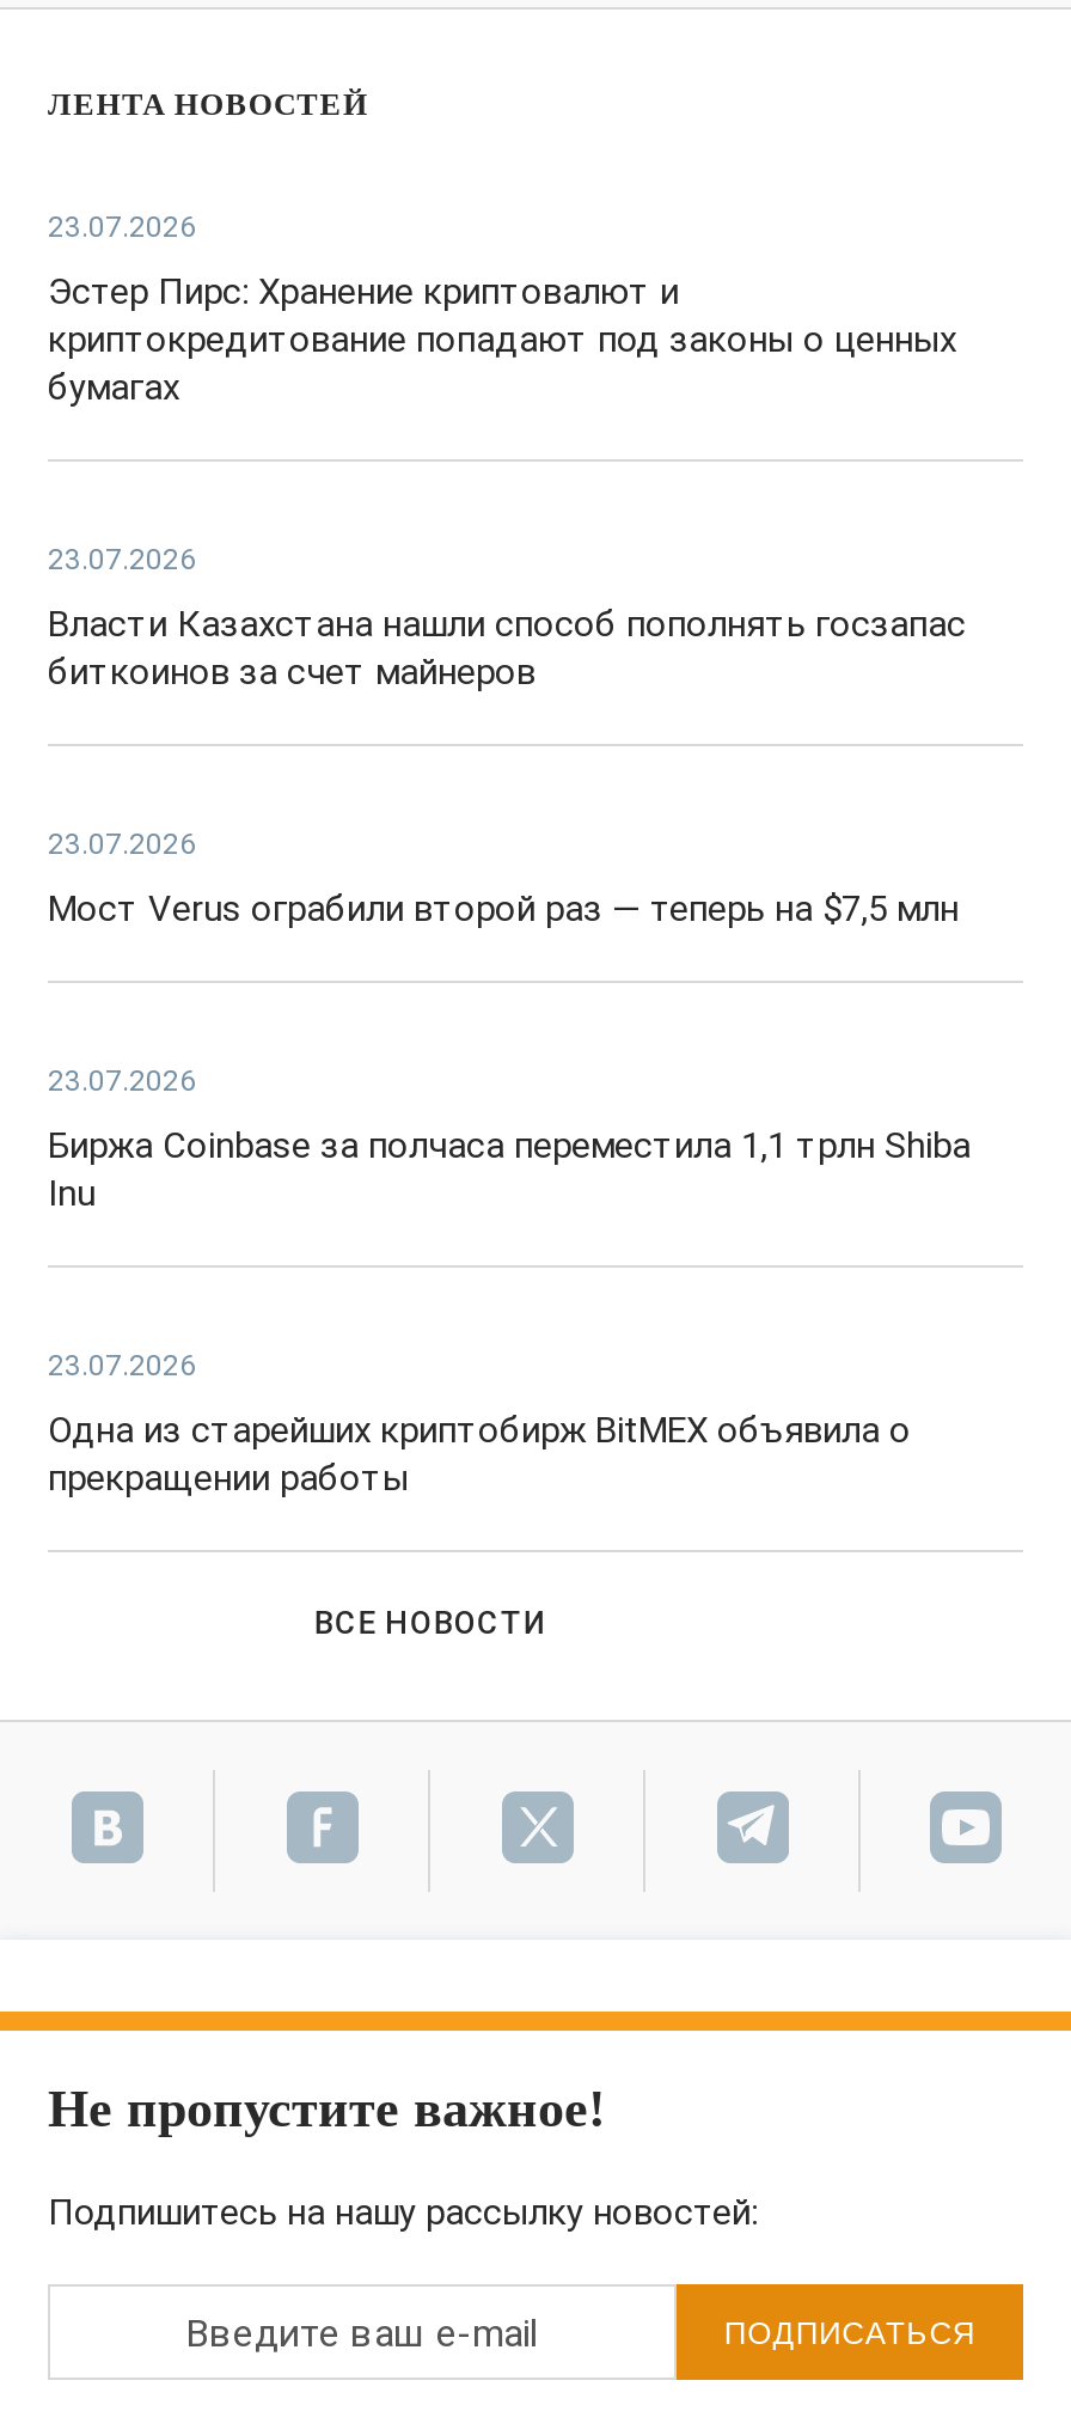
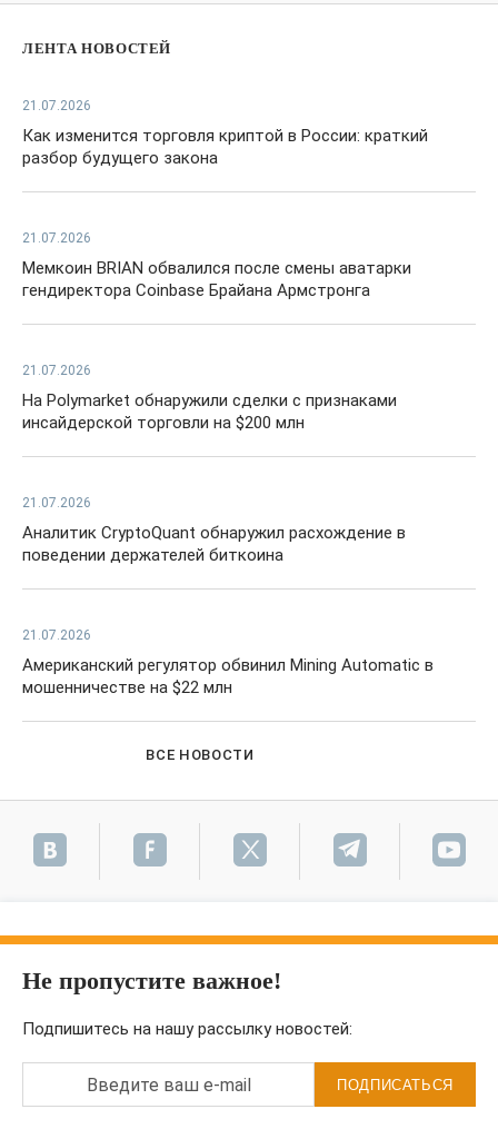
[48,209,196,243] 23.07.2026 -> [22,97,91,113] 21.07.2026
[48,269,956,408] Эстер Пирс: Хранение криптовалют и | криптокредитование попадают под законы о ценных | бумагах -> [22,125,428,167] Как изменится торговля криптой в России: краткий | разбор будущего закона
[48,542,196,575] 23.07.2026 -> [22,230,91,245] 21.07.2026
[48,602,966,692] Власти Казахстана нашли способ пополнять госзапас | биткоинов за счет майнеров -> [22,258,411,300] Мемкоин BRIAN обвалился после смены аватарки | гендиректора Coinbase Брайана Армстронга
[48,826,196,860] 23.07.2026 -> [22,362,91,378] 21.07.2026
[48,886,959,929] Мост Verus ограбили второй раз — теперь на $7,5 млн -> [22,390,397,432] На Polymarket обнаружили сделки с признаками | инсайдерской торговли на $200 млн
[48,1063,196,1097] 23.07.2026 -> [22,494,91,510] 21.07.2026
[48,1123,971,1214] Биржа Coinbase за полчаса переместила 1,1 трлн Shiba | Inu -> [22,522,406,564] Аналитик CryptoQuant обнаружил расхождение в | поведении держателей биткоина
[48,1348,196,1381] 23.07.2026 -> [22,627,91,642] 21.07.2026
[48,1408,911,1499] Одна из старейших криптобирж BitMEX объявила о | прекращении работы -> [22,655,434,697] Американский регулятор обвинил Mining Automatic в | мошенничестве на $22 млн

